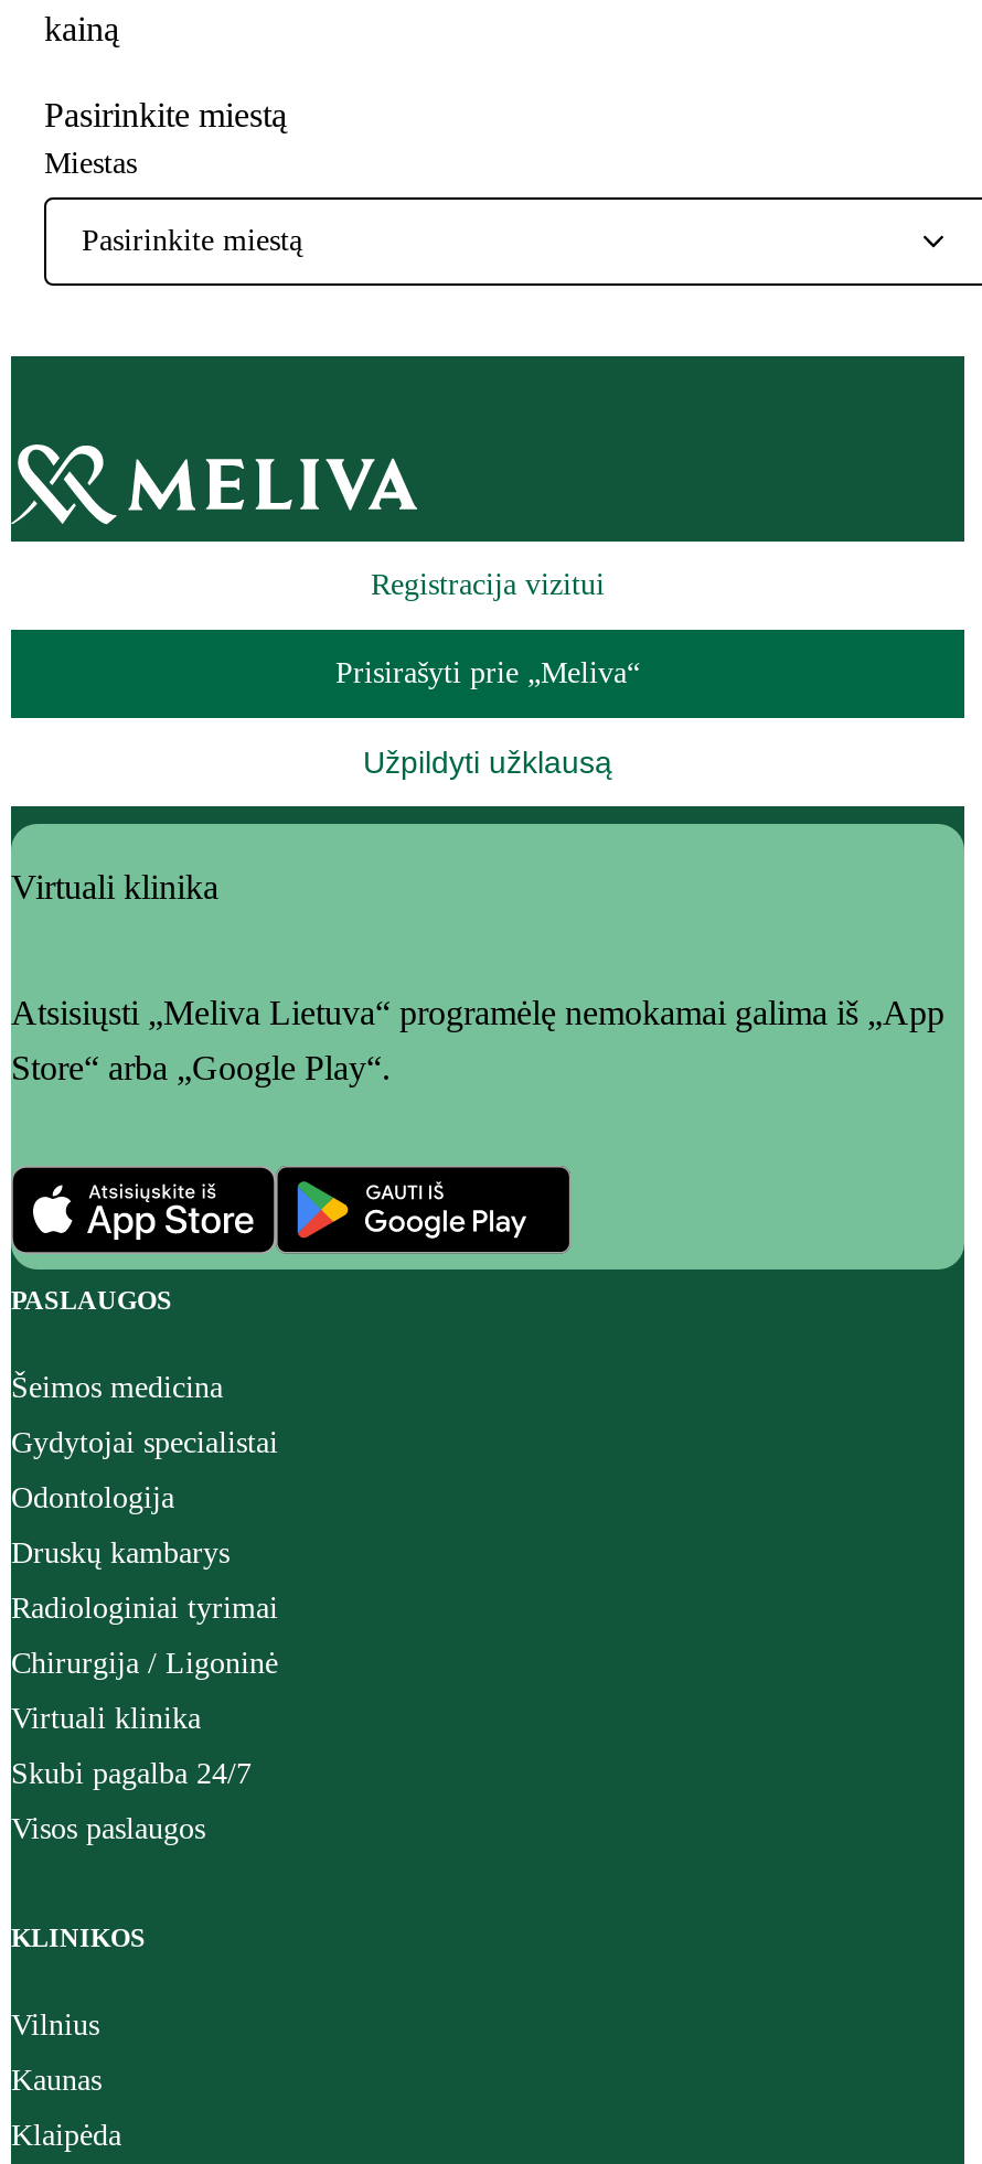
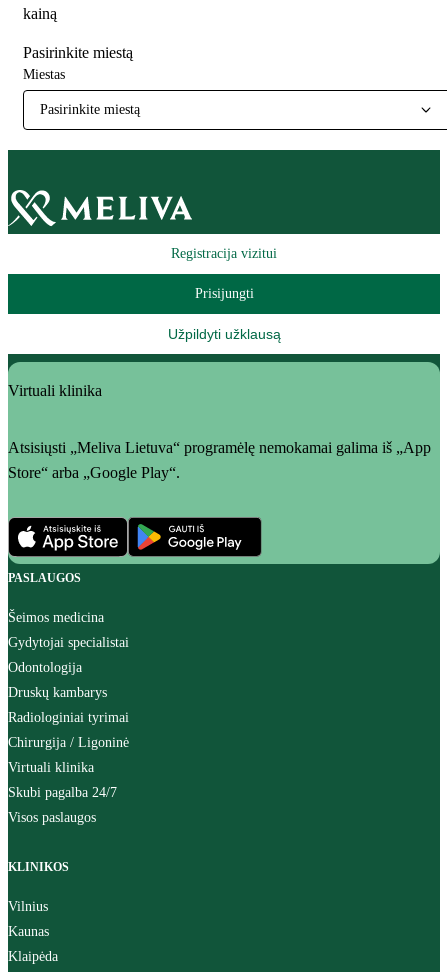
[335,657,640,690] Prisirašyti prie „Meliva“ -> [194,286,253,301] Prisijungti

